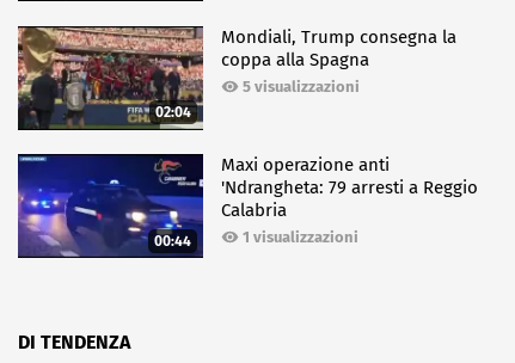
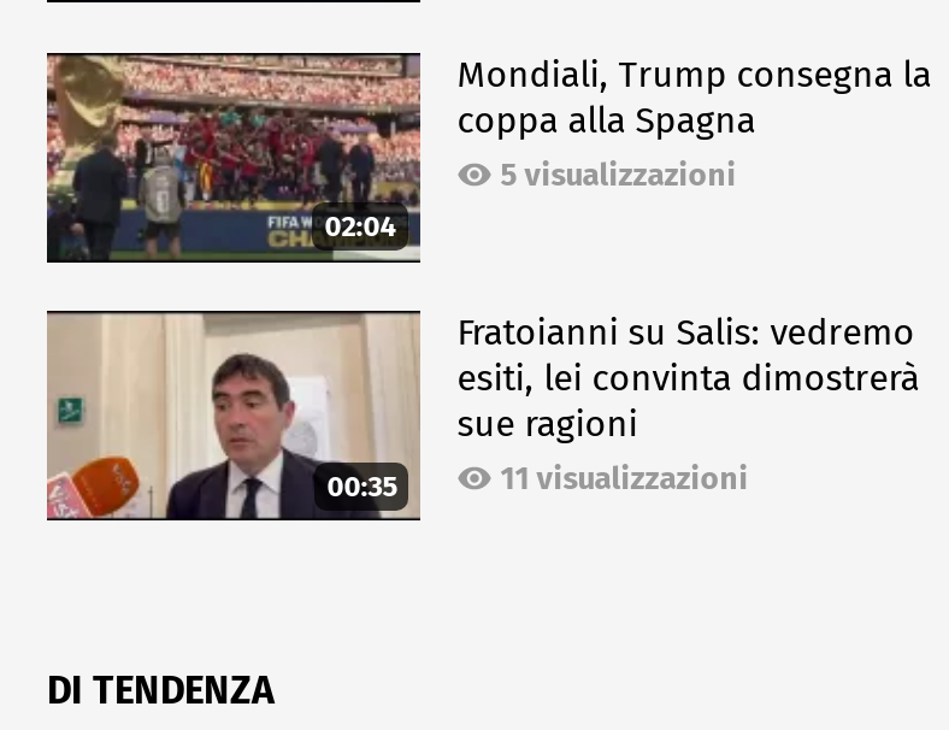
[17,154,204,258] [image] | 00:44 -> [45,311,423,520] [image] | 00:35
[221,154,478,246] Maxi operazione anti | 'Ndrangheta: 79 arresti a Reggio | Calabria | 1 visualizzazioni -> [457,312,919,497] Fratoianni su Salis: vedremo | esiti, lei convinta dimostrerà | sue ragioni | 11 visualizzazioni

